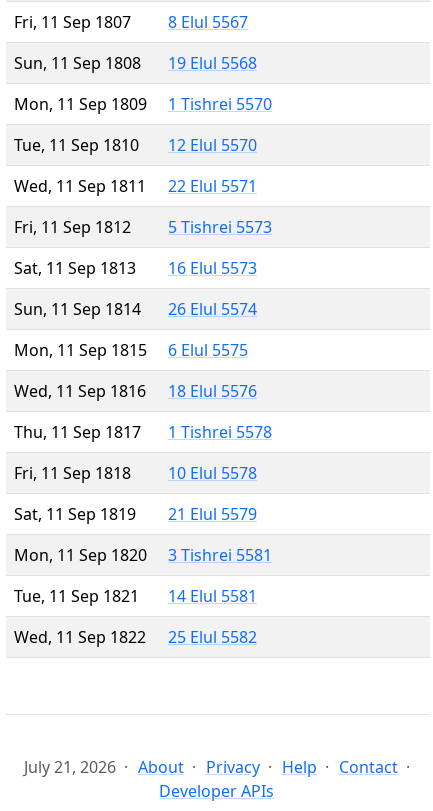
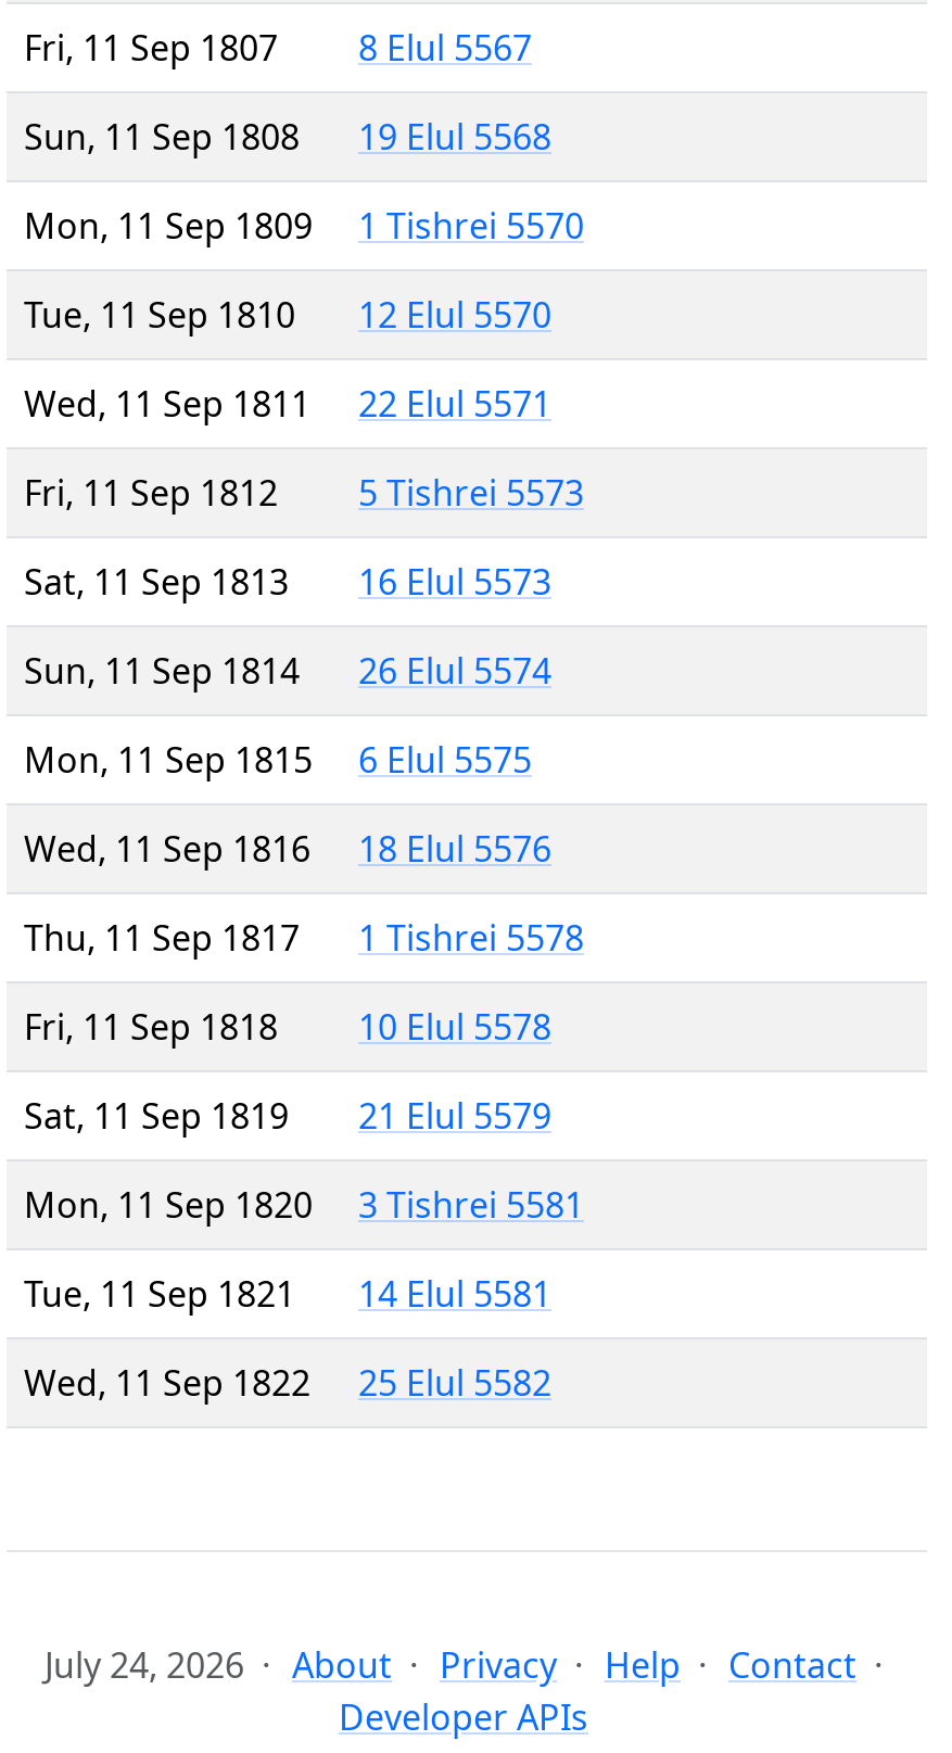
[23,756,397,778] July 21, 2026 About Privacy Help Contact -> [45,1641,856,1689] July 24, 2026 About Privacy Help Contact

